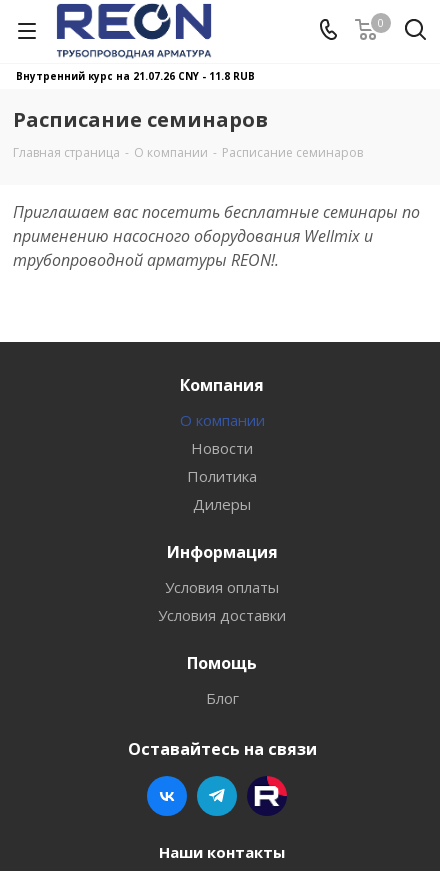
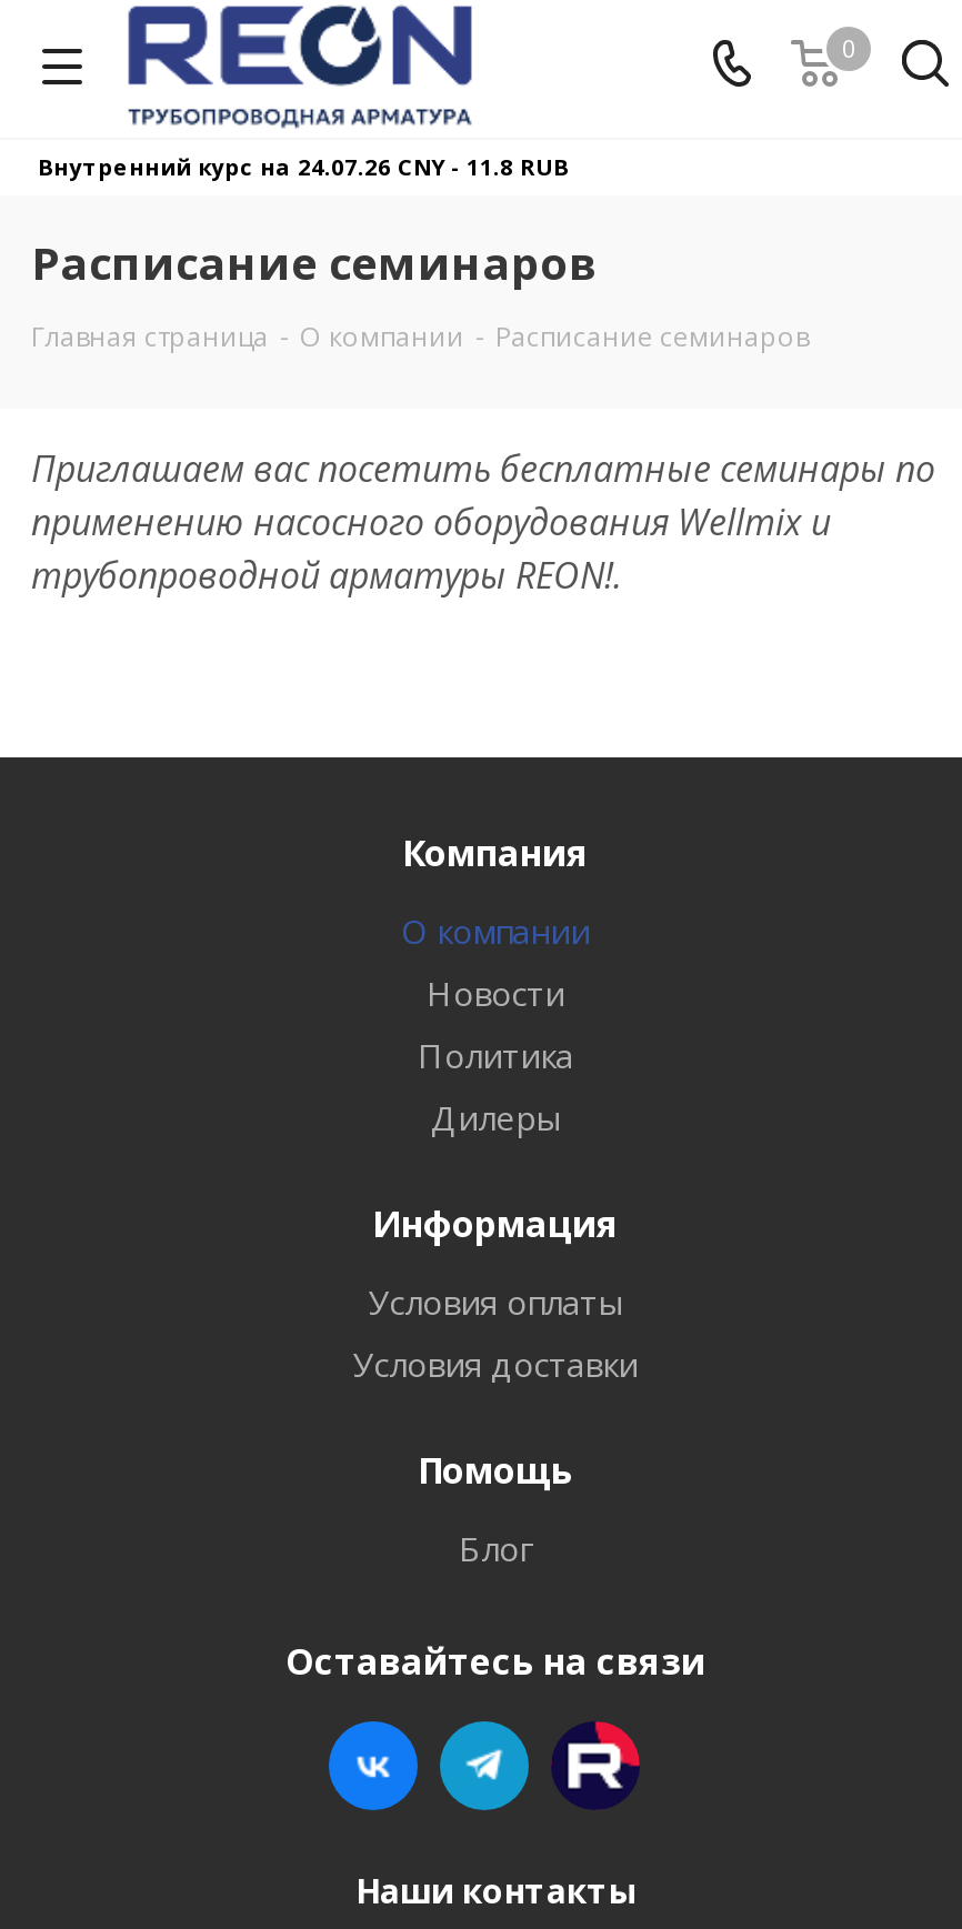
[16,69,255,83] Внутренний курс на 21.07.26 CNY - 11.8 RUB -> [38,151,569,182] Внутренний курс на 24.07.26 CNY - 11.8 RUB

